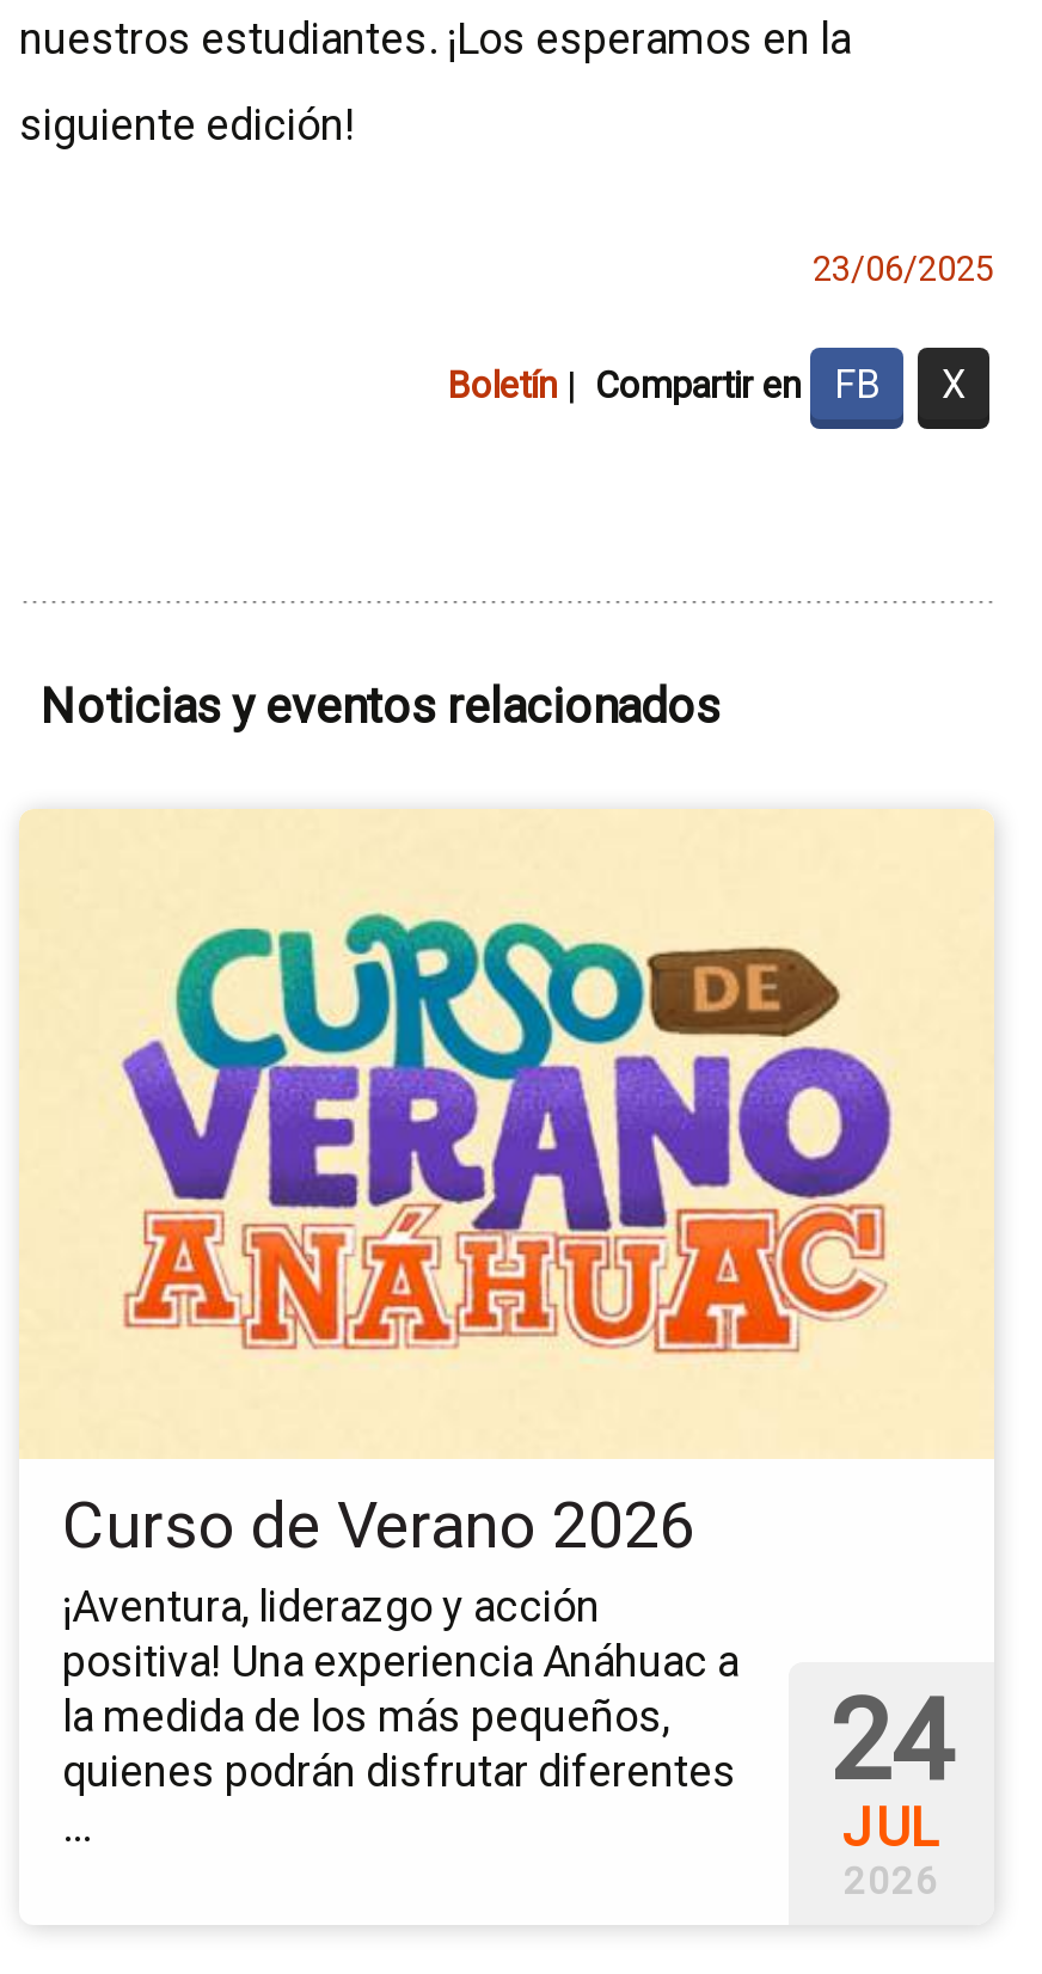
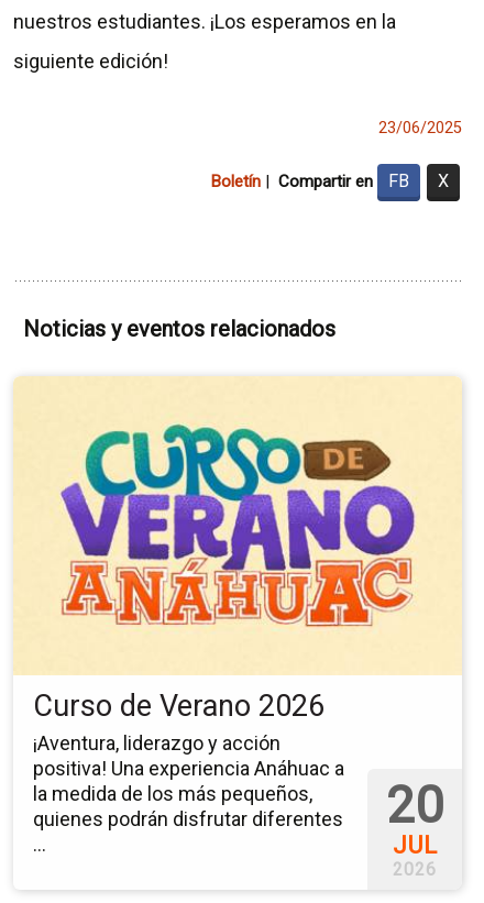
[62,1677,954,1806] quienes podrán disfrutar diferentes 24 -> [33,776,443,835] quienes podrán disfrutar diferentes 20

